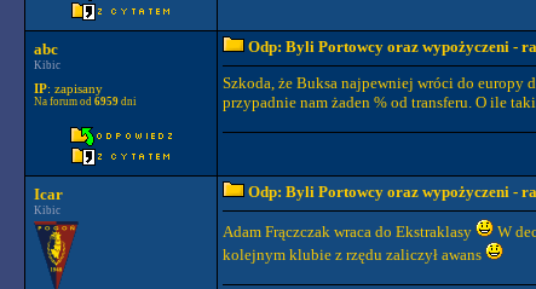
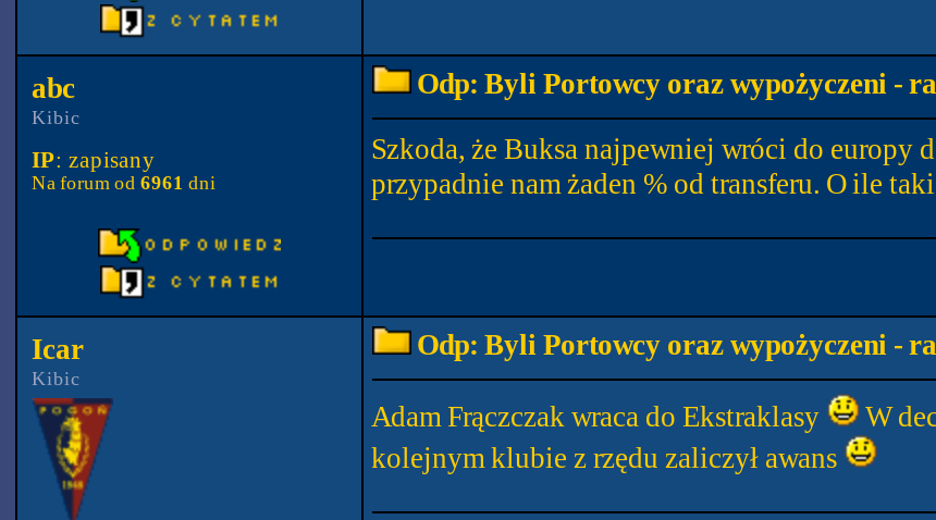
[33,96,136,108] Na forum od 6959 dni -> [32,172,217,194] Na forum od 6961 dni

